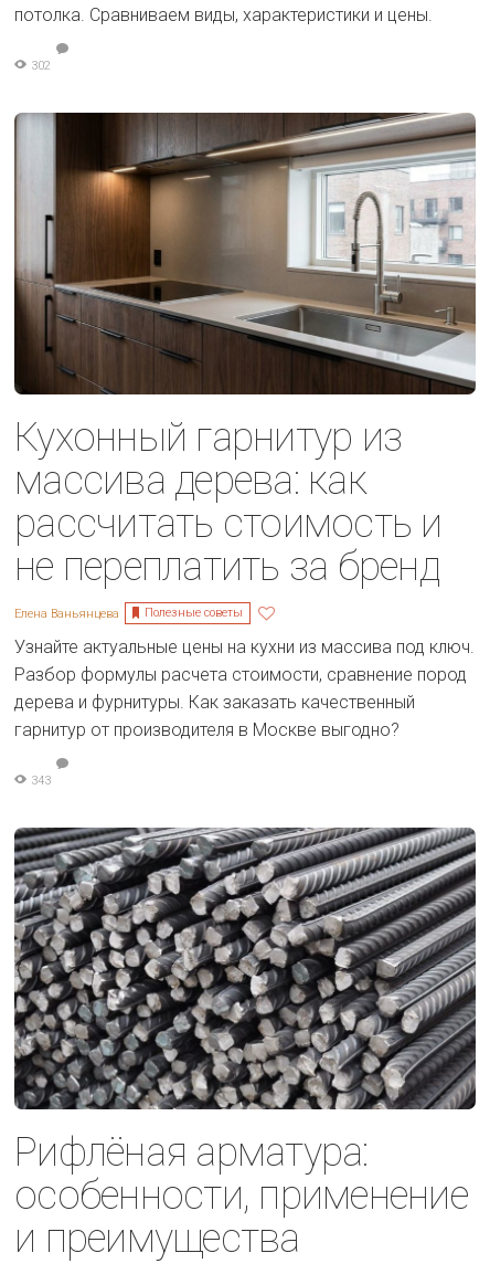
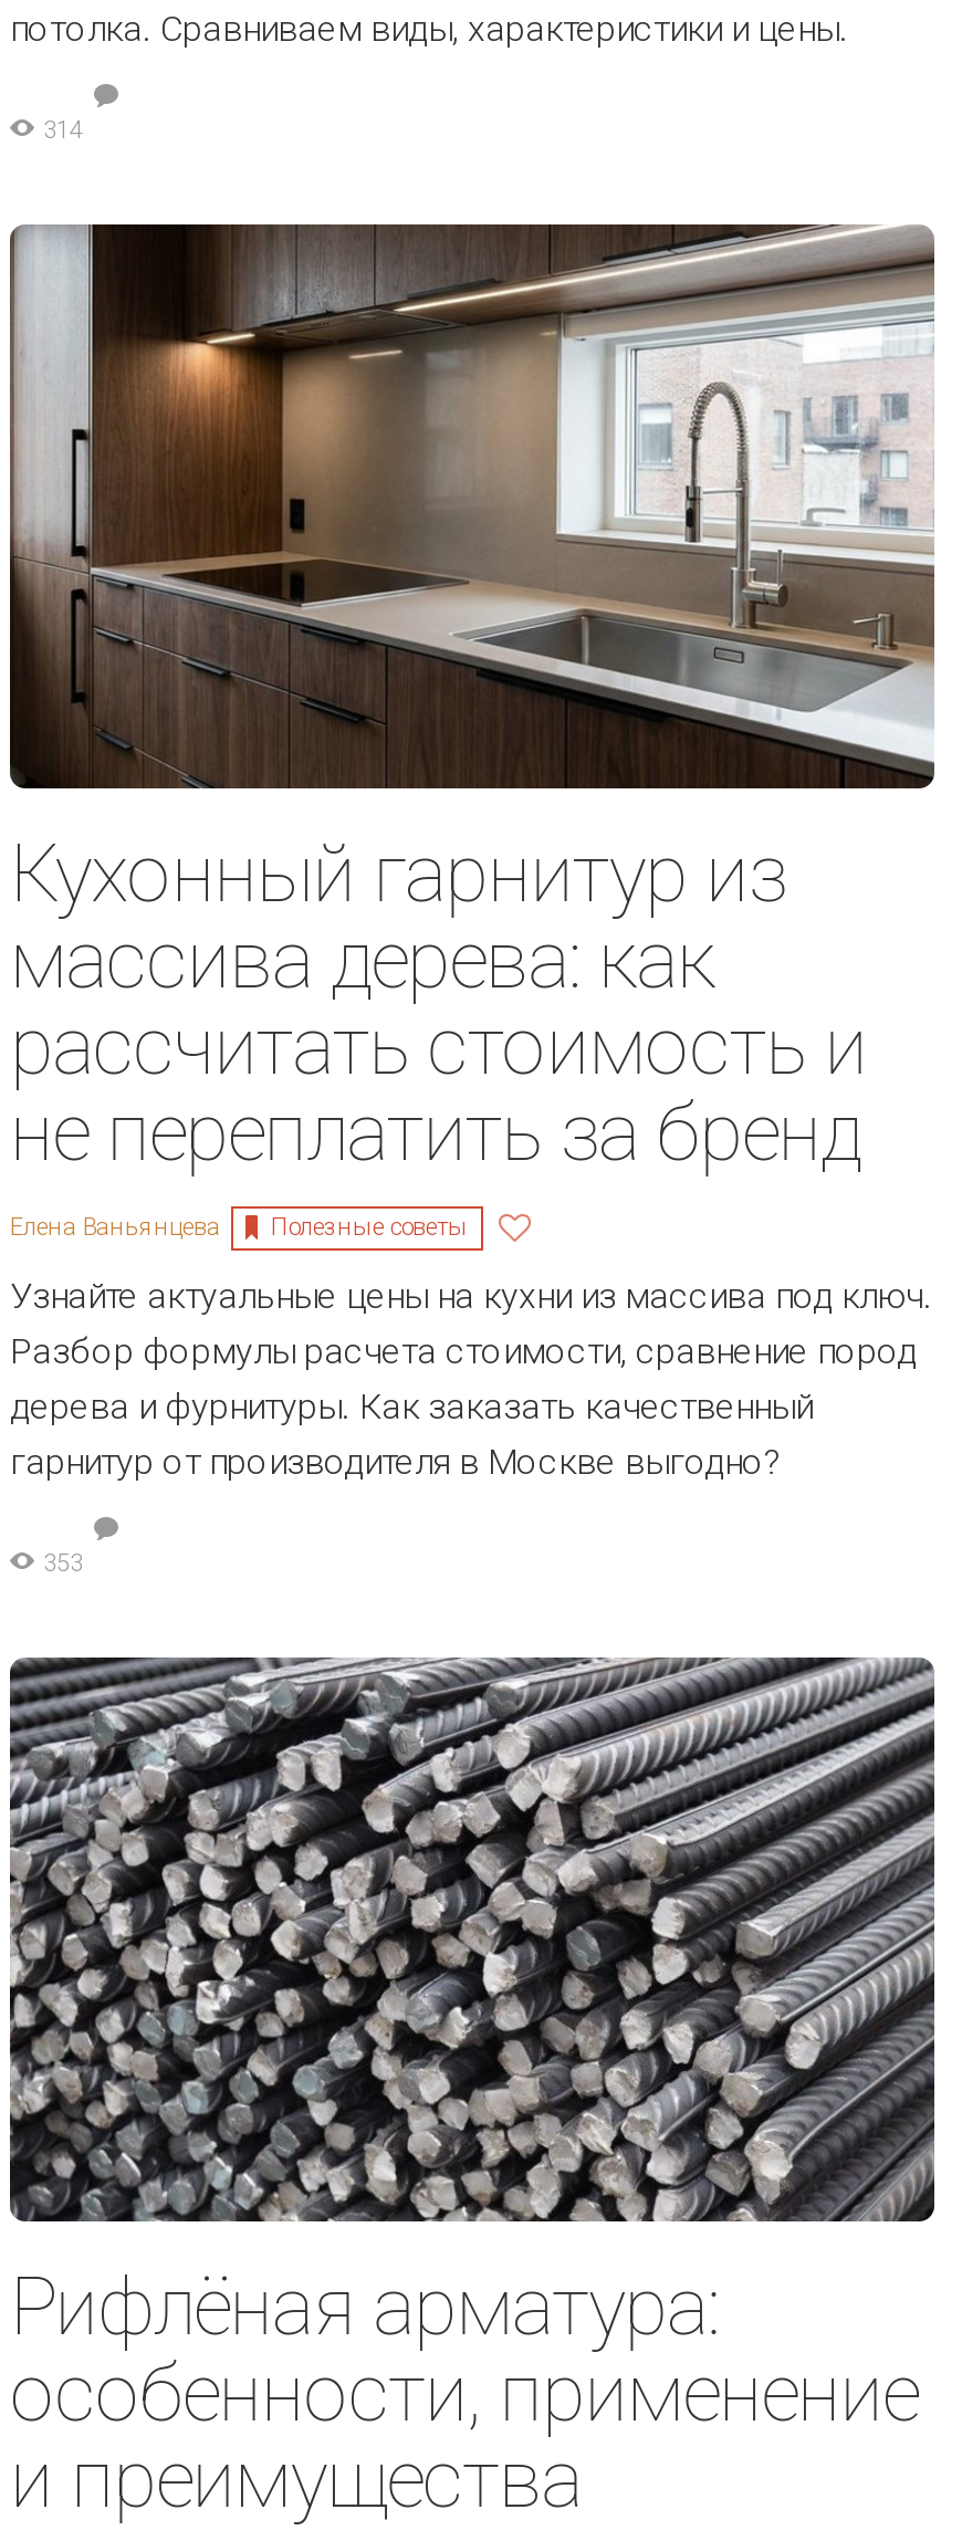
[31,59,51,73] 302 -> [43,117,83,146] 314
[31,774,51,788] 343 -> [43,1549,83,1578] 353

